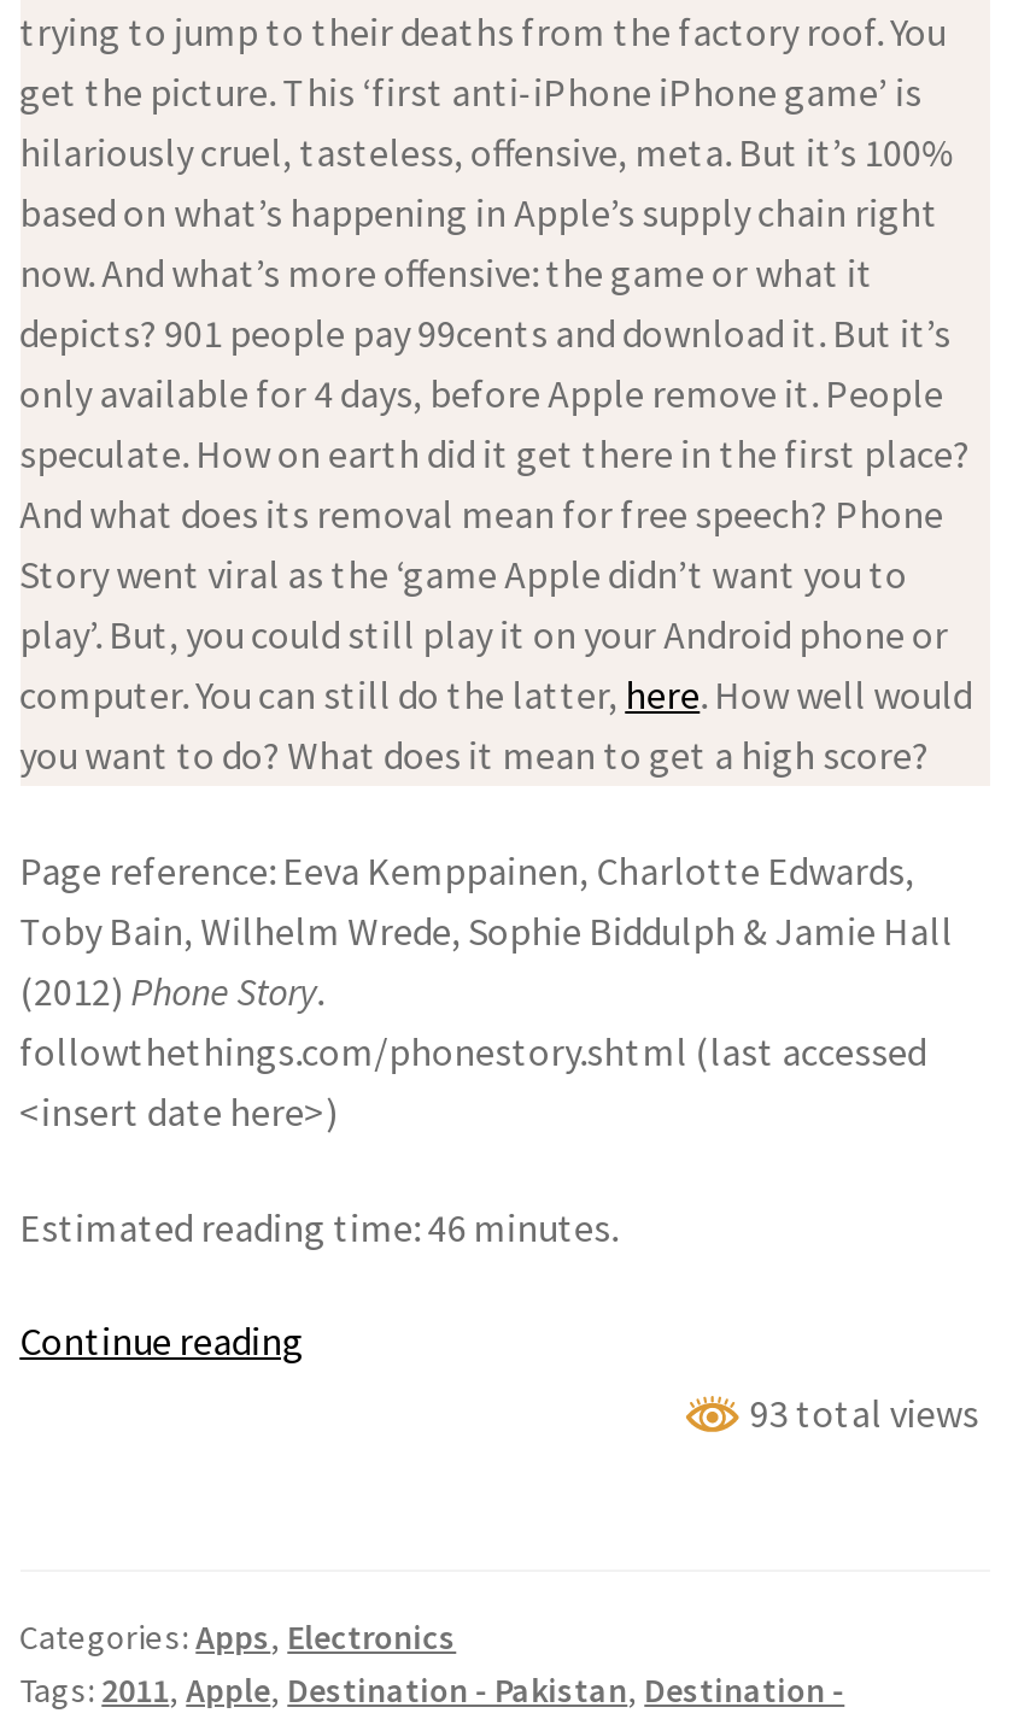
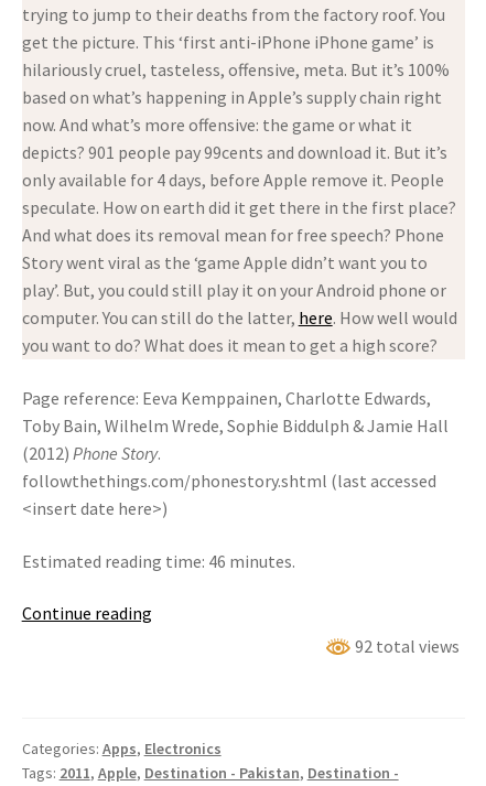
[743,1389,979,1438] 93 total views -> [352,635,460,657] 92 total views

